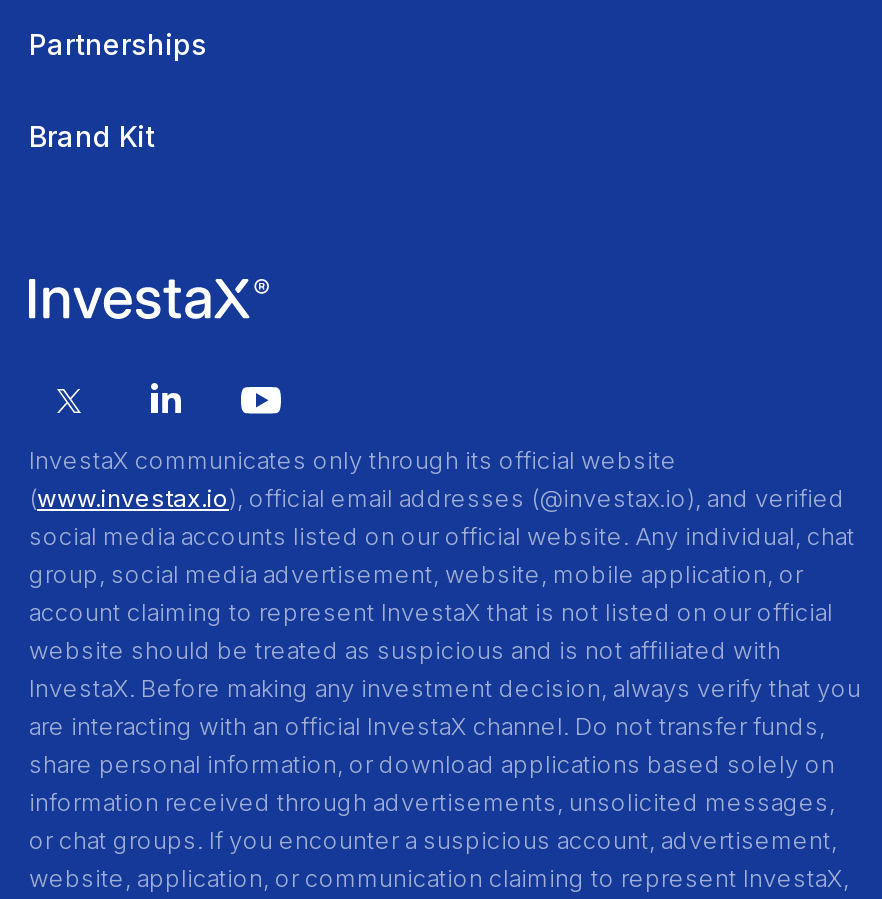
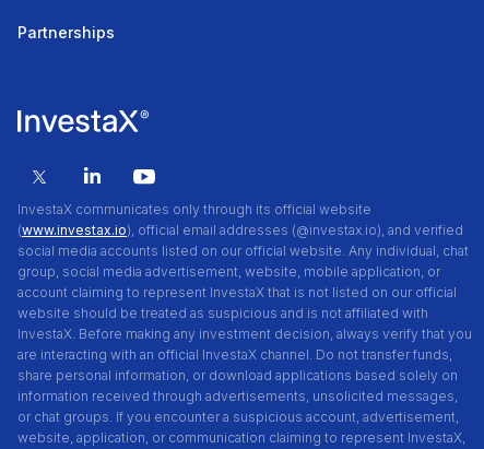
[29,118,155,152] Brand Kit -> none

